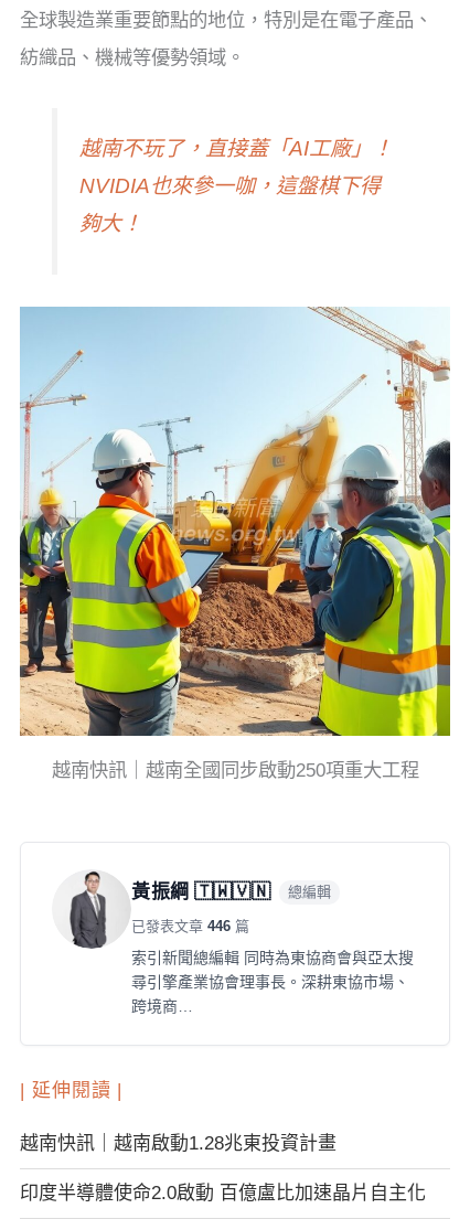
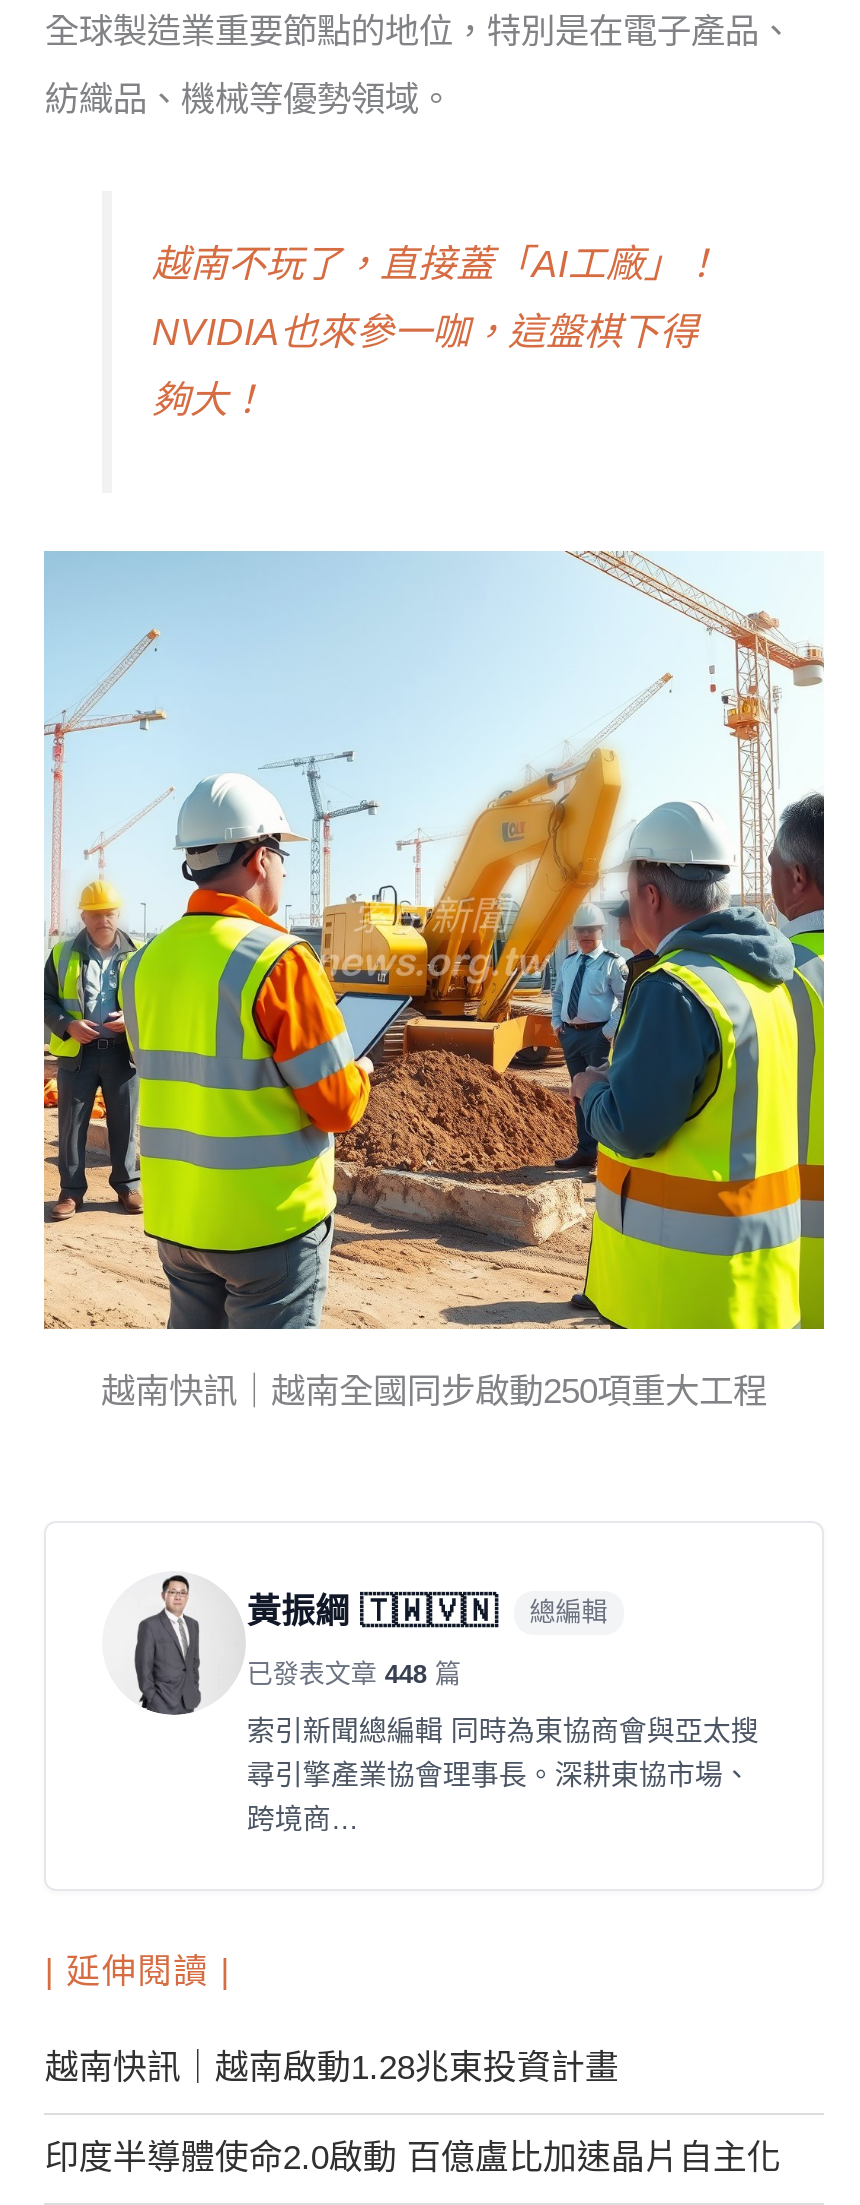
[132,918,250,934] 已發表文章446篇 -> [247,1659,461,1689] 已發表文章448篇

